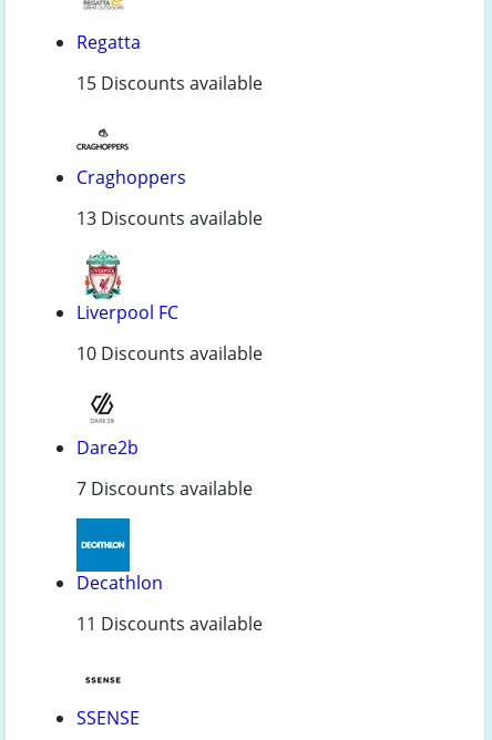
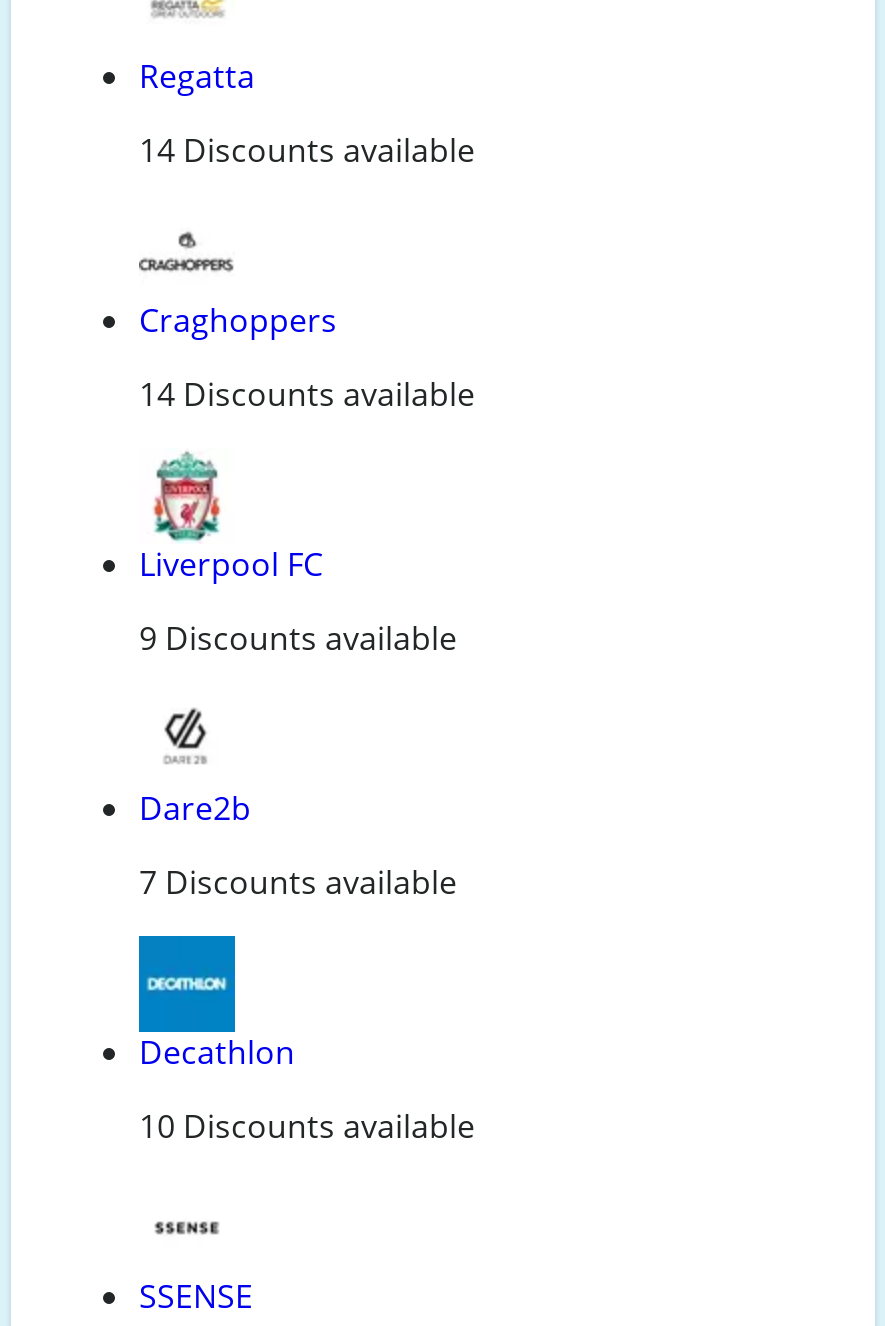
[76,70,263,95] 15 Discounts available -> [139,127,475,171] 14 Discounts available
[76,205,263,230] 13 Discounts available -> [139,371,475,415] 14 Discounts available
none -> [139,615,457,659] 9 Discounts available
moved [76,341,263,365] -> [139,1103,475,1147]: 10 Discounts available
[76,611,263,635] 11 Discounts available -> none

